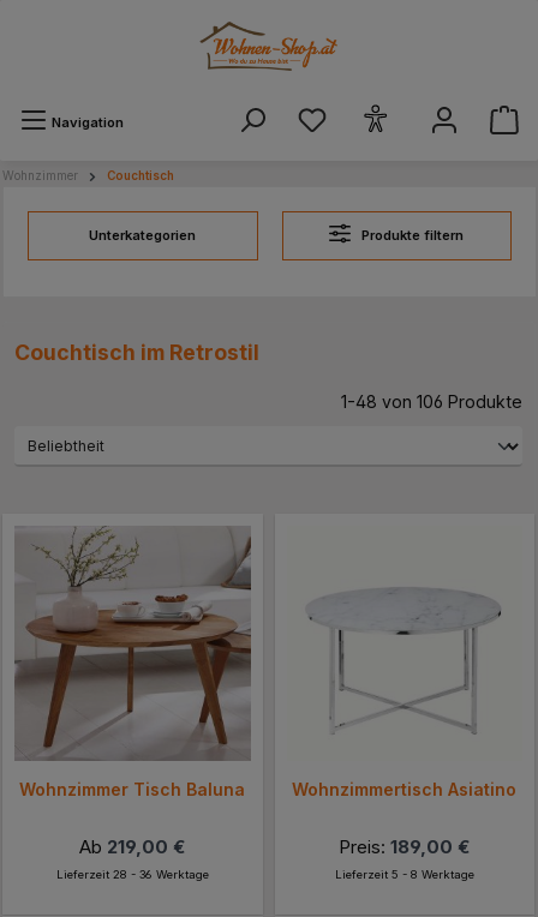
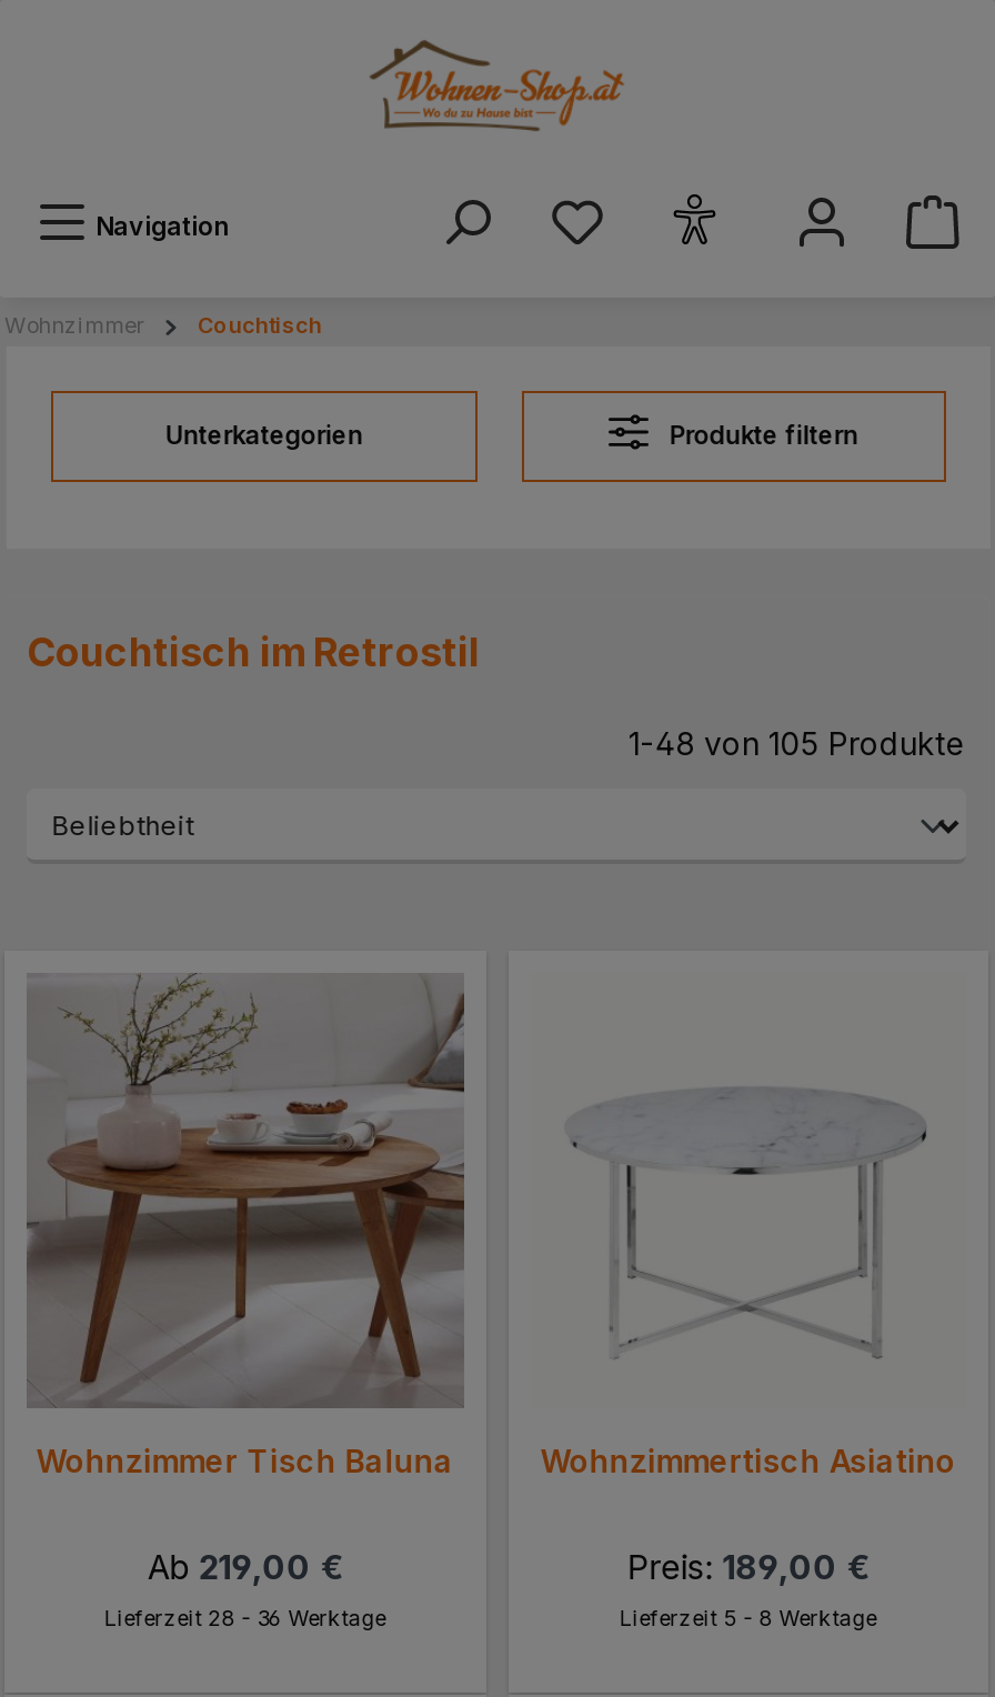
[341,392,522,412] 1-48 von 106 Produkte -> [629,725,966,763] 1-48 von 105 Produkte

